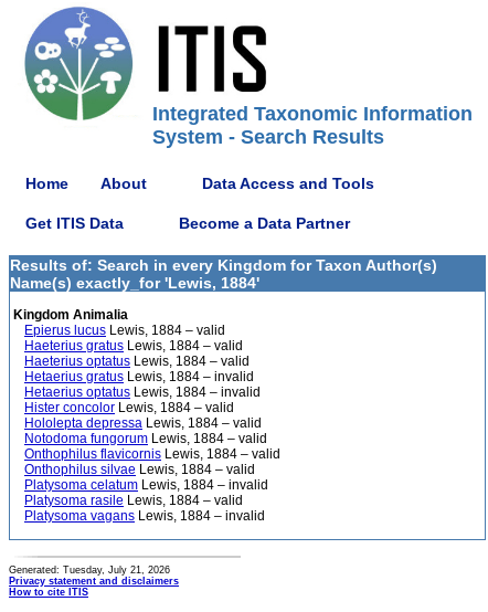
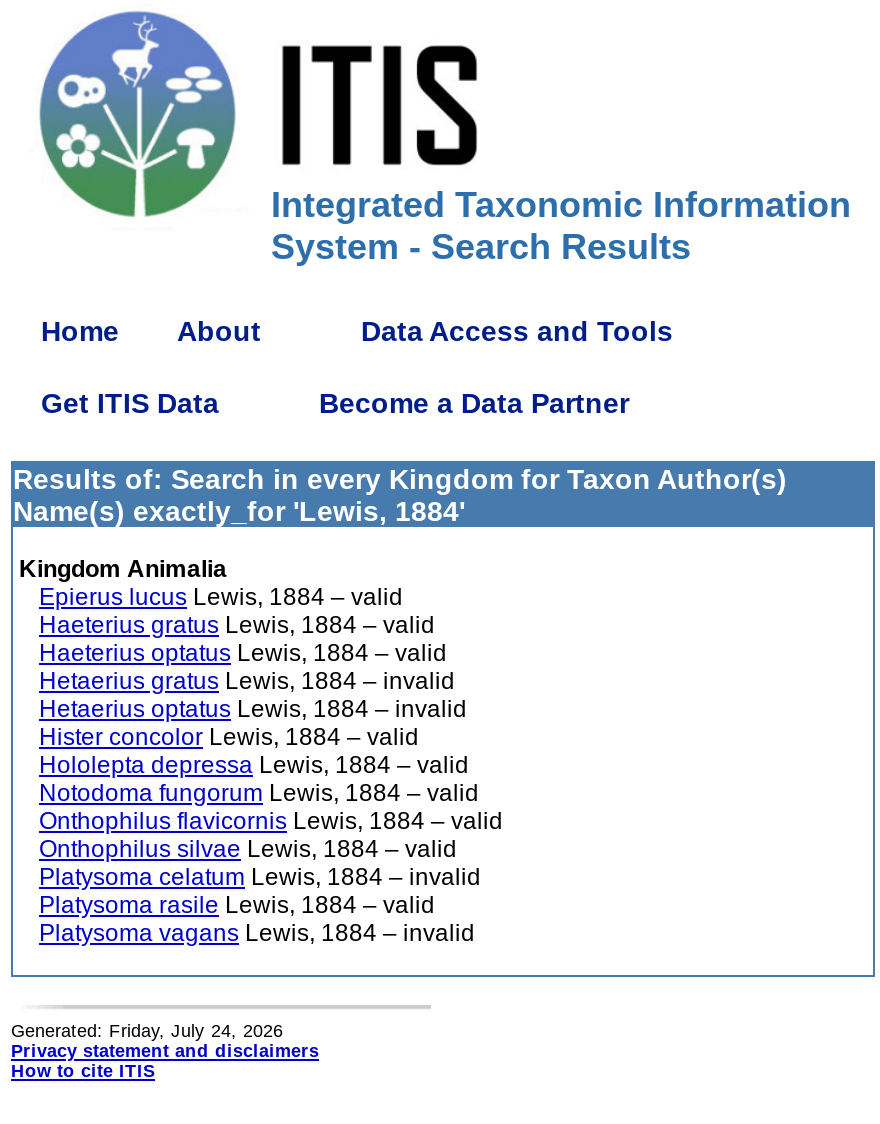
[9,564,170,576] Generated: Tuesday, July 21, 2026 -> [11,1021,283,1041] Generated: Friday, July 24, 2026

